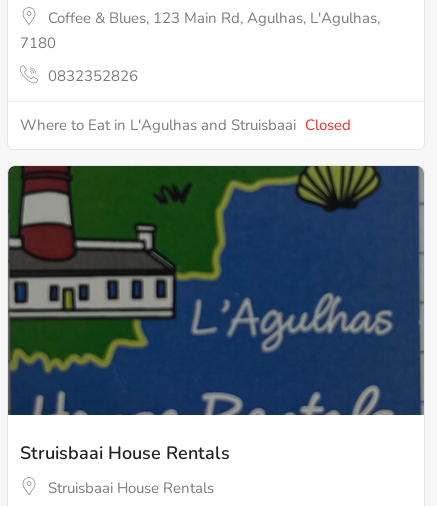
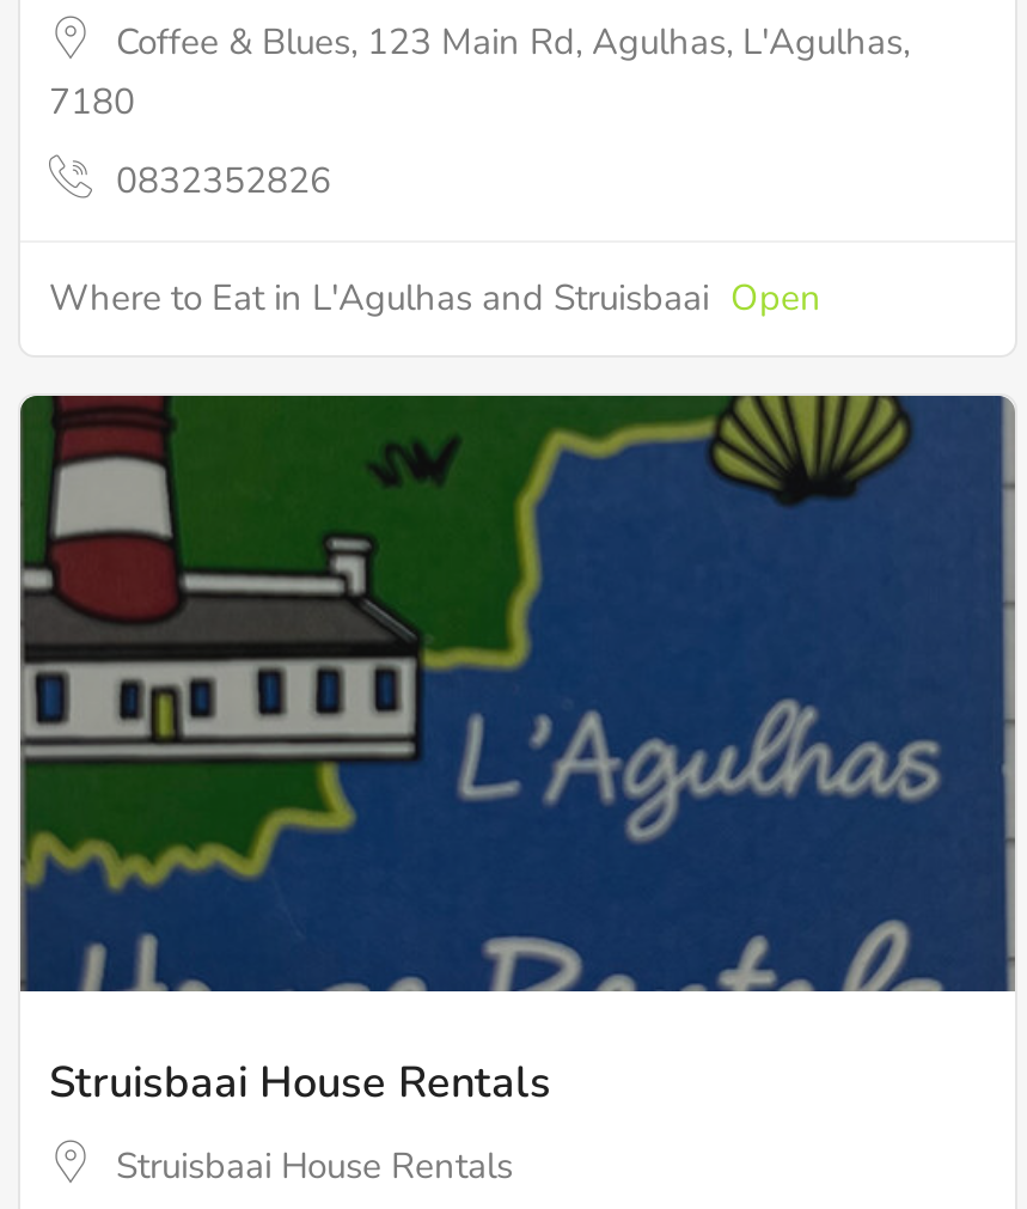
[20,115,351,135] Where to Eat in L'Agulhas and Struisbaai Closed -> [49,273,821,321] Where to Eat in L'Agulhas and Struisbaai Open

